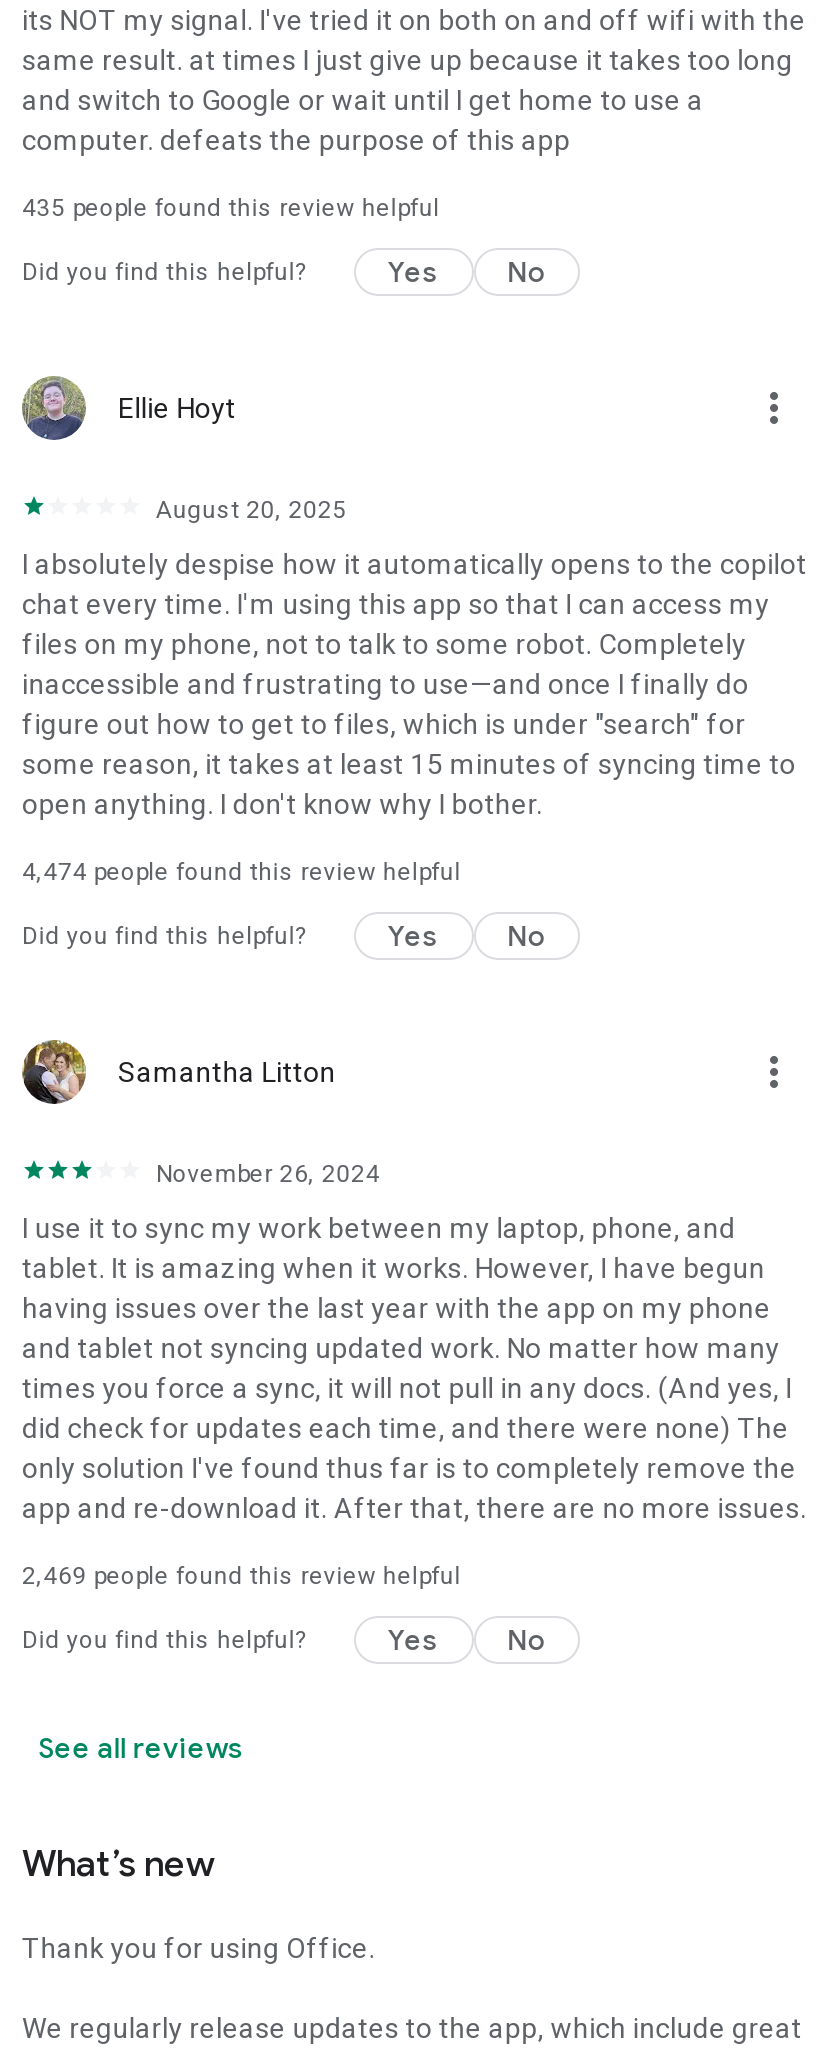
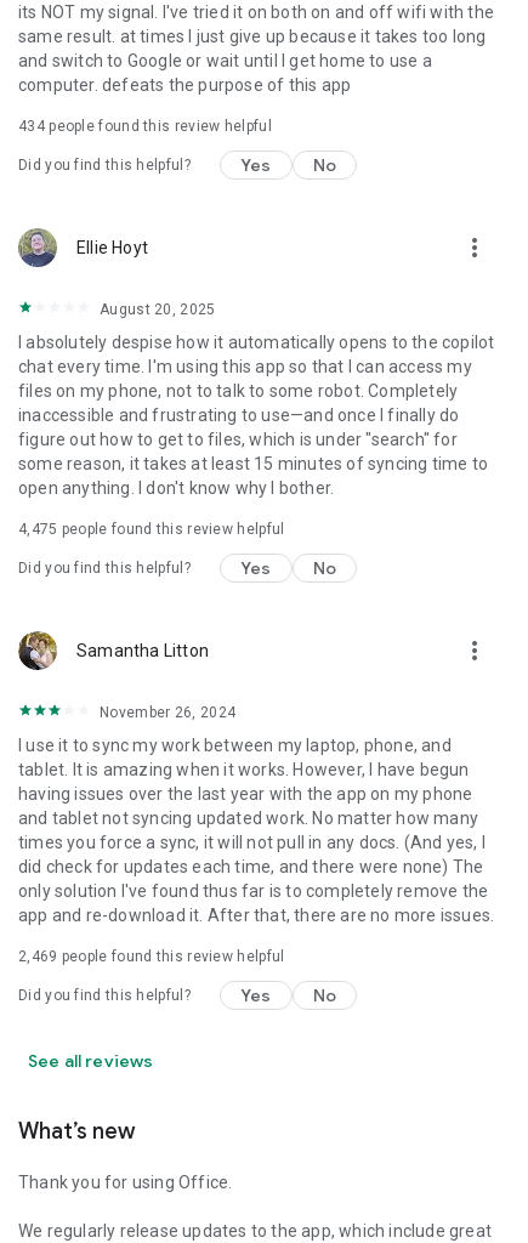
[22,194,440,222] 435 people found this review helpful -> [18,118,272,135] 434 people found this review helpful
[22,858,461,886] 4,474 people found this review helpful -> [18,521,285,538] 4,475 people found this review helpful

